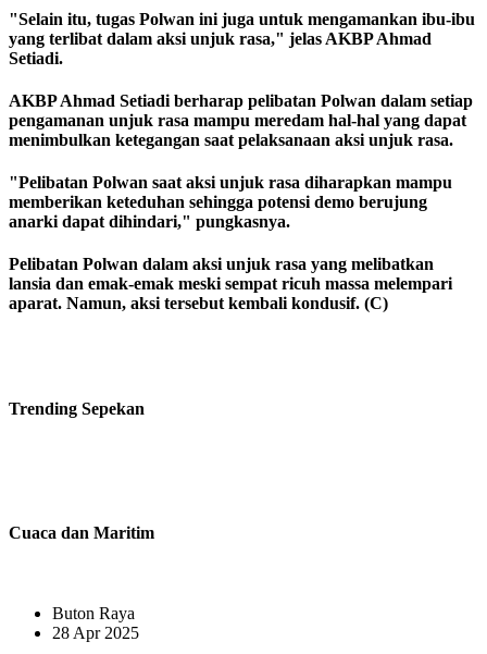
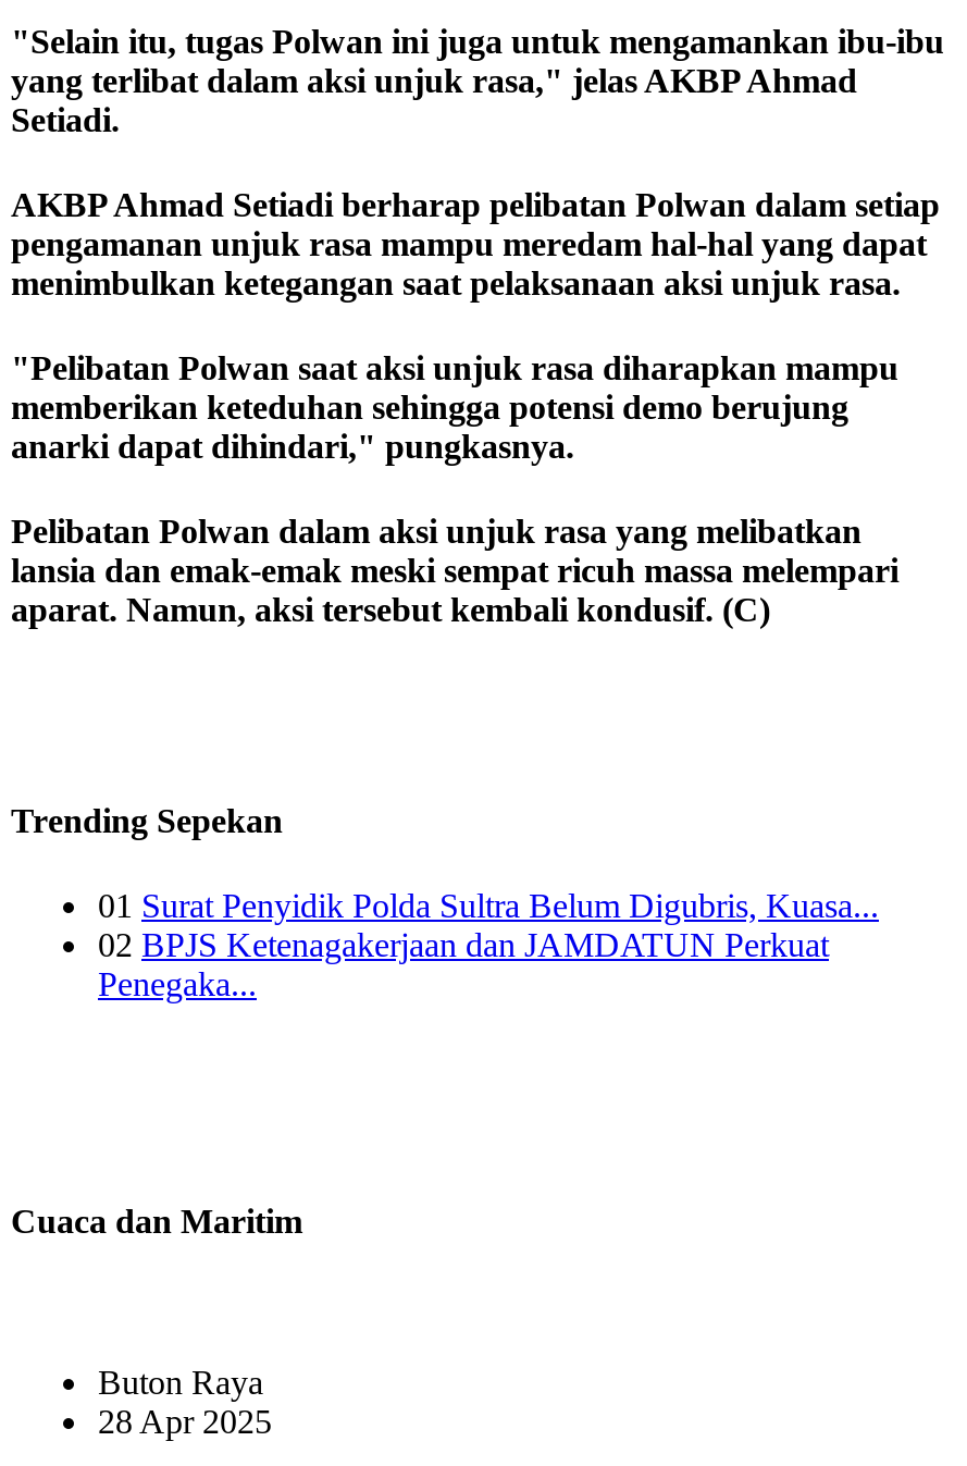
none -> [98,887,879,1003] 01 Surat Penyidik Polda Sultra Belum Digubris, Kuasa... | 02 BPJS Ketenagakerjaan dan JAMDATUN Perkuat | Penegaka...

